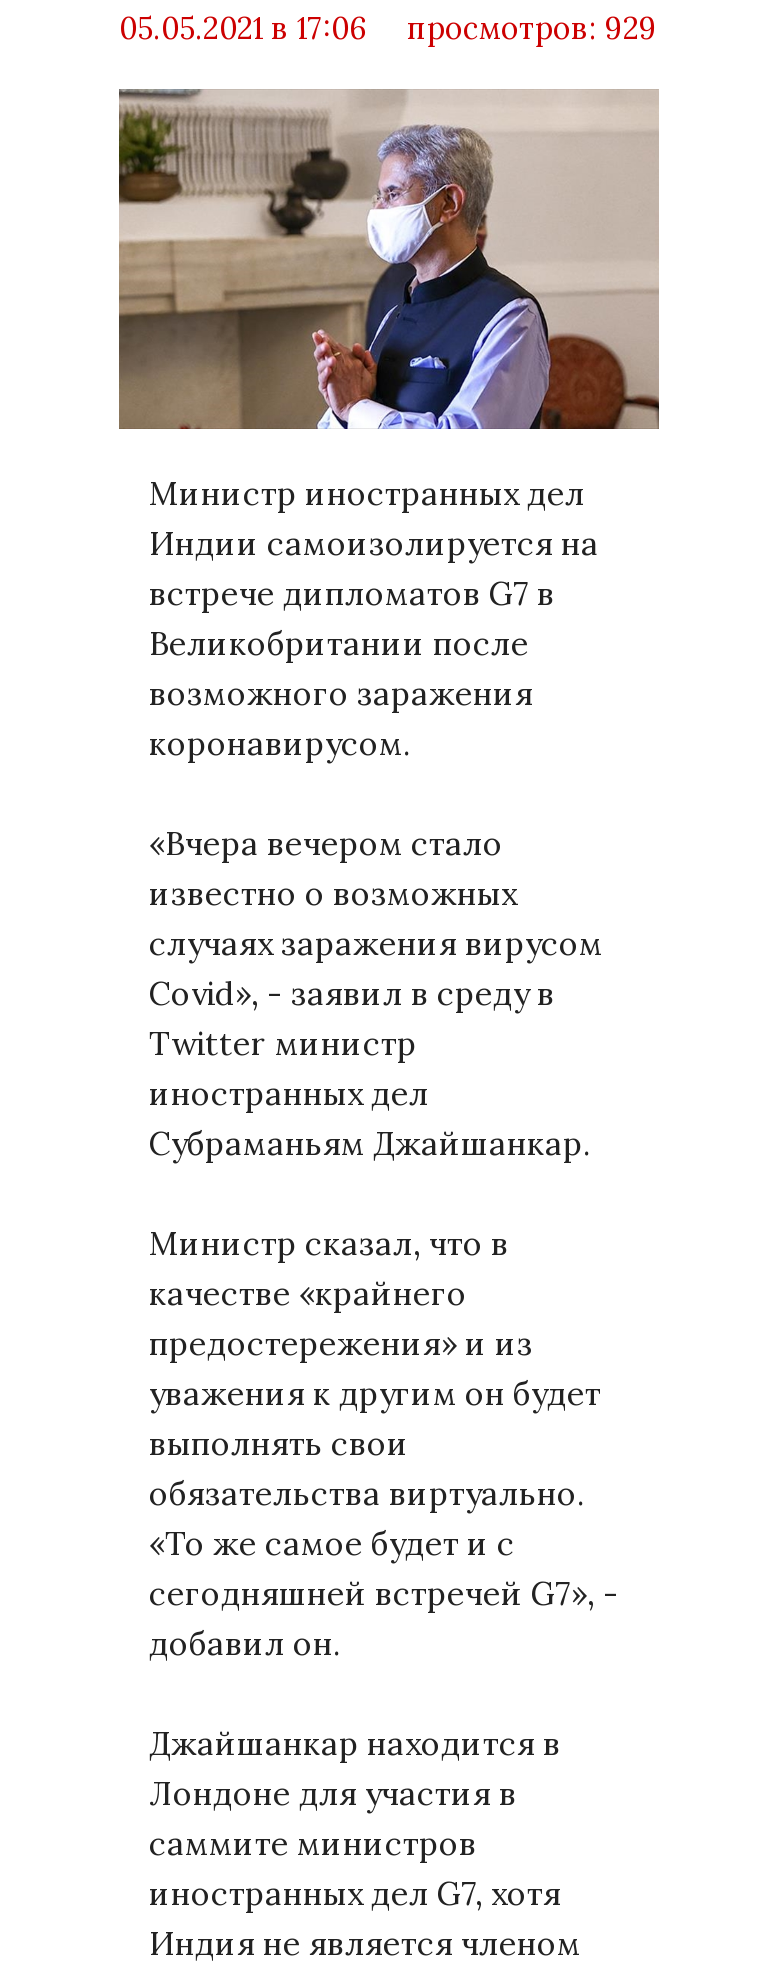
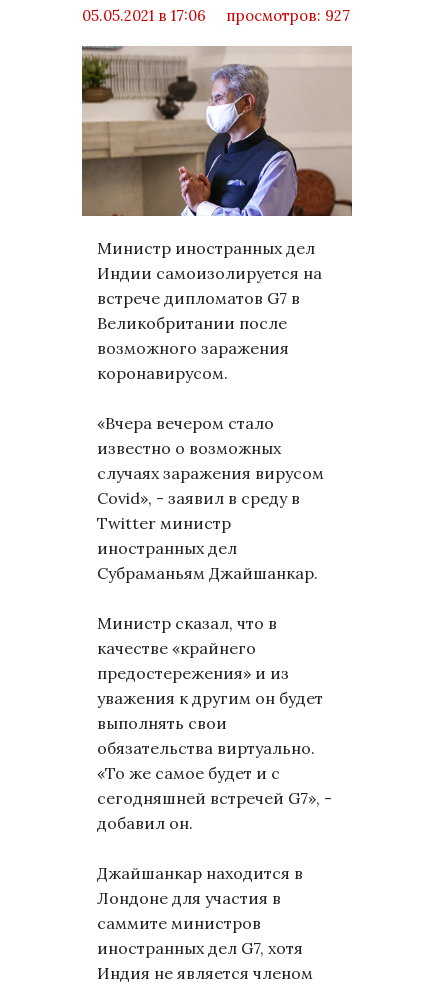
[119,9,657,47] 05.05.2021 в 17:06 просмотров: 929 -> [82,6,350,25] 05.05.2021 в 17:06 просмотров: 927

